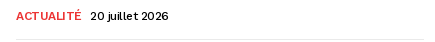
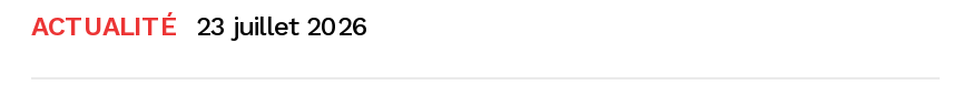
[16,9,168,23] ACTUALITÉ 20 juillet 2026 -> [31,10,369,41] ACTUALITÉ 23 juillet 2026

